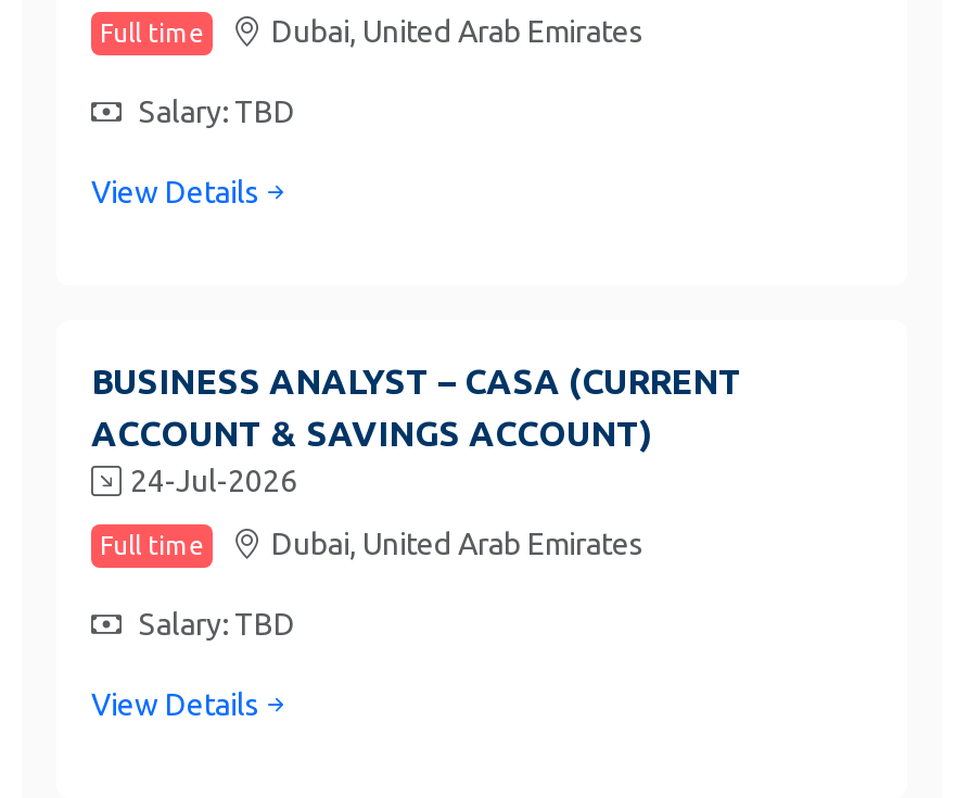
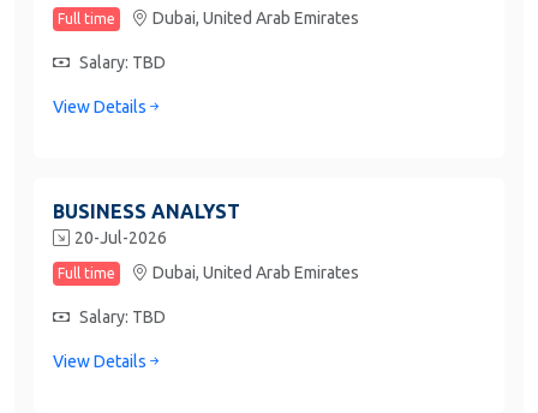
[91,362,742,498] BUSINESS ANALYST – CASA (CURRENT | ACCOUNT & SAVINGS ACCOUNT) | 24-Jul-2026 -> [53,200,240,247] BUSINESS ANALYST | 20-Jul-2026

